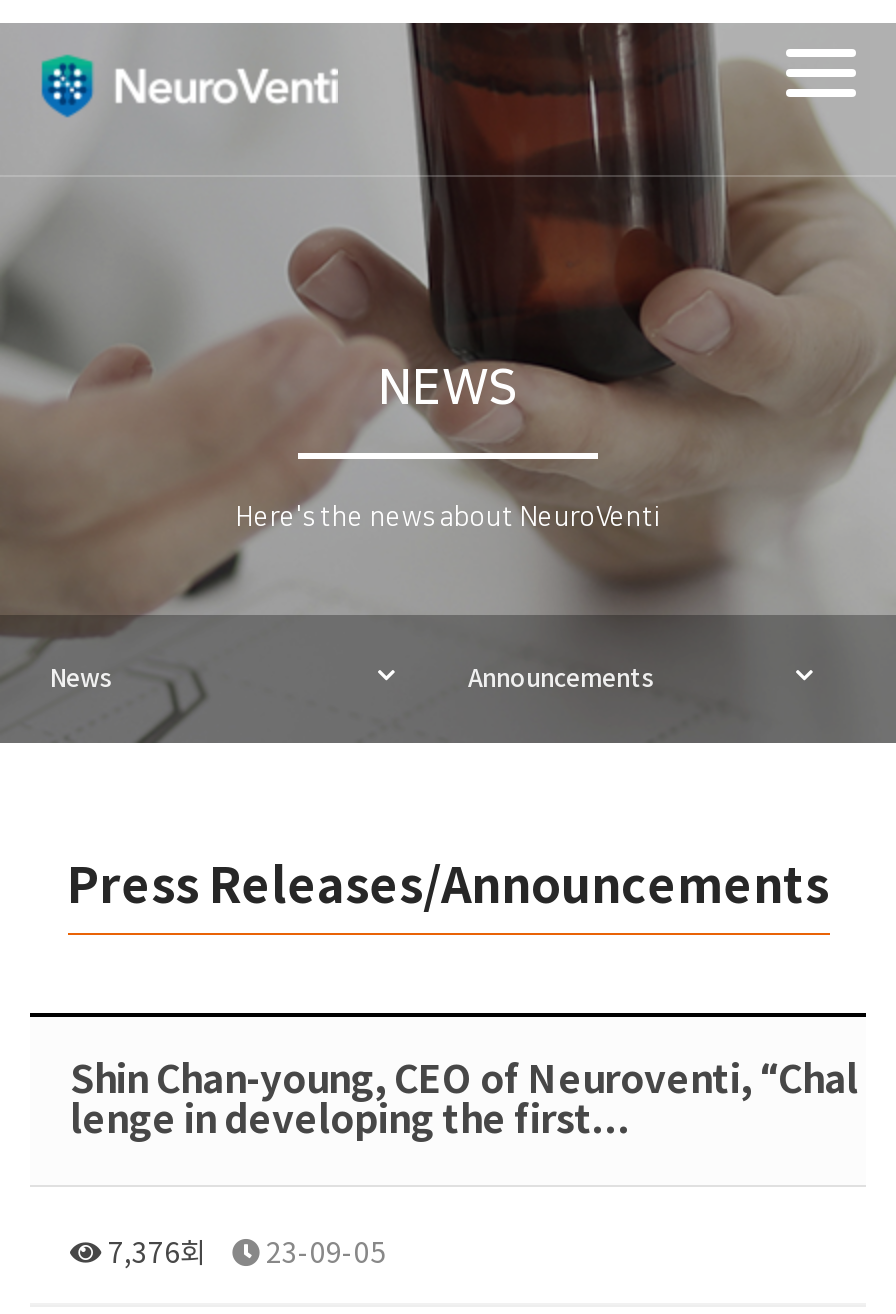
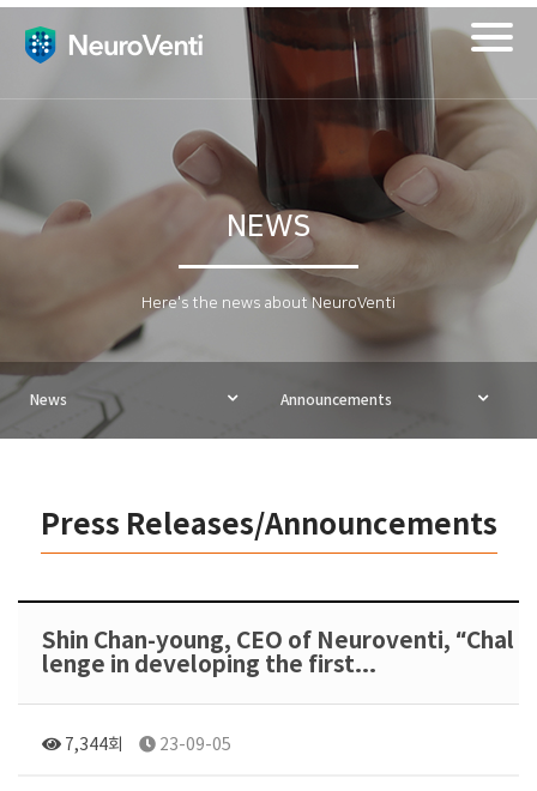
[102,1239,386,1271] 7,376회 23-09-05 -> [61,736,231,755] 7,344회 23-09-05

